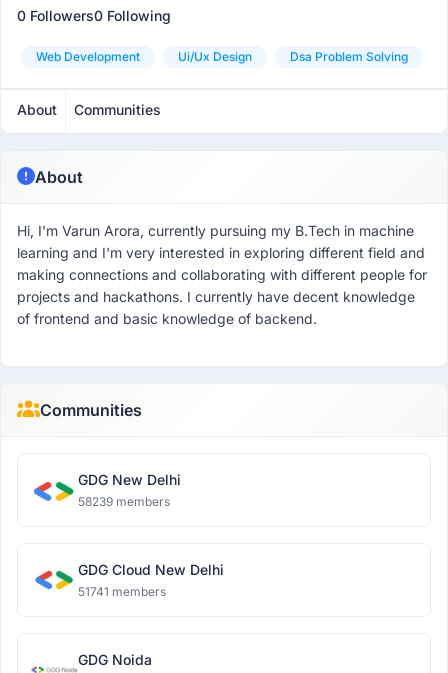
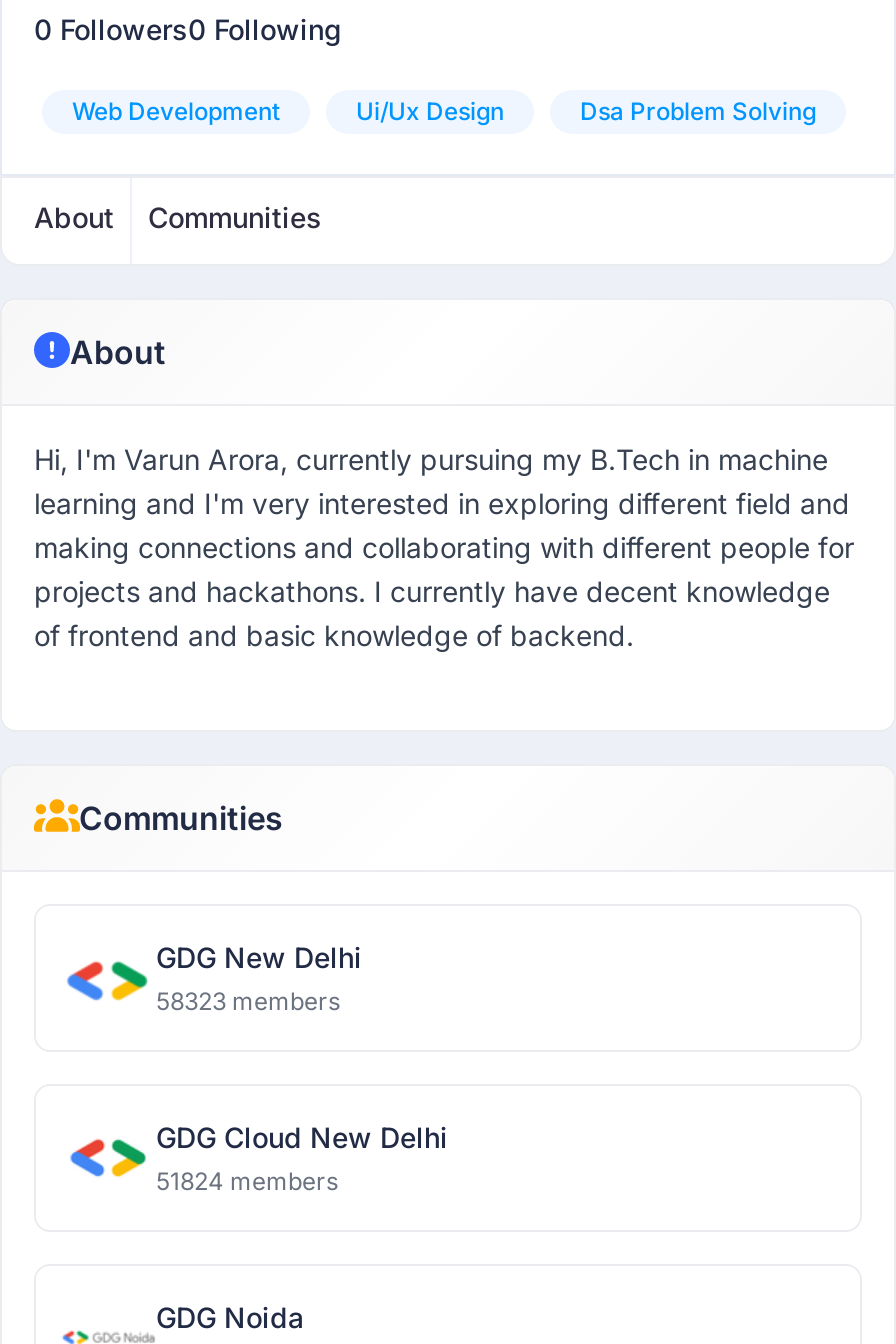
[78,494,170,509] 58239 members -> [156,986,340,1016] 58323 members
[78,584,166,599] 51741 members -> [156,1166,338,1196] 51824 members

